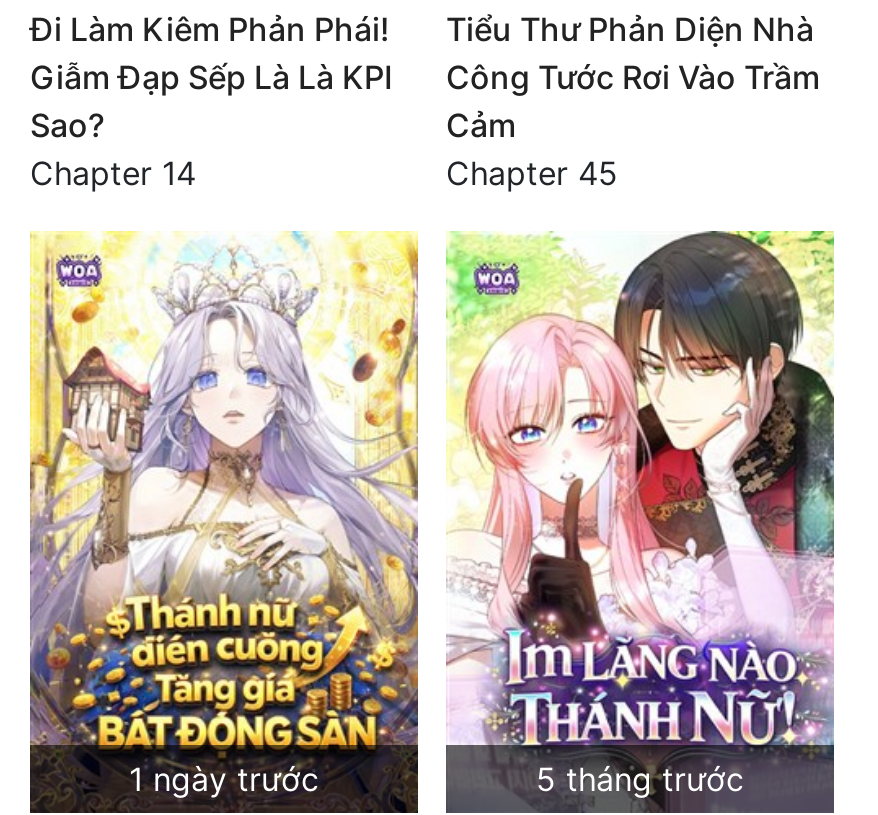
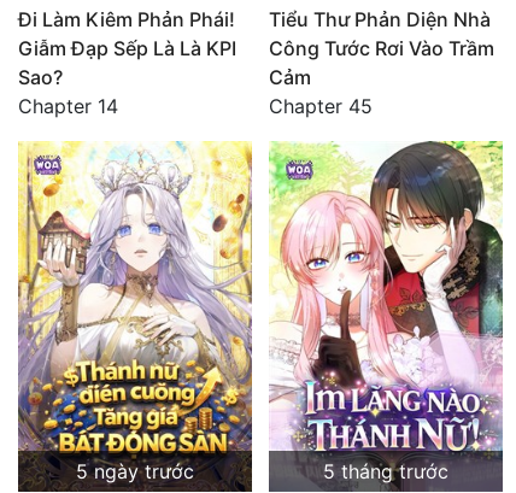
[129,759,319,799] 1 ngày trước -> [76,459,194,483] 5 ngày trước

